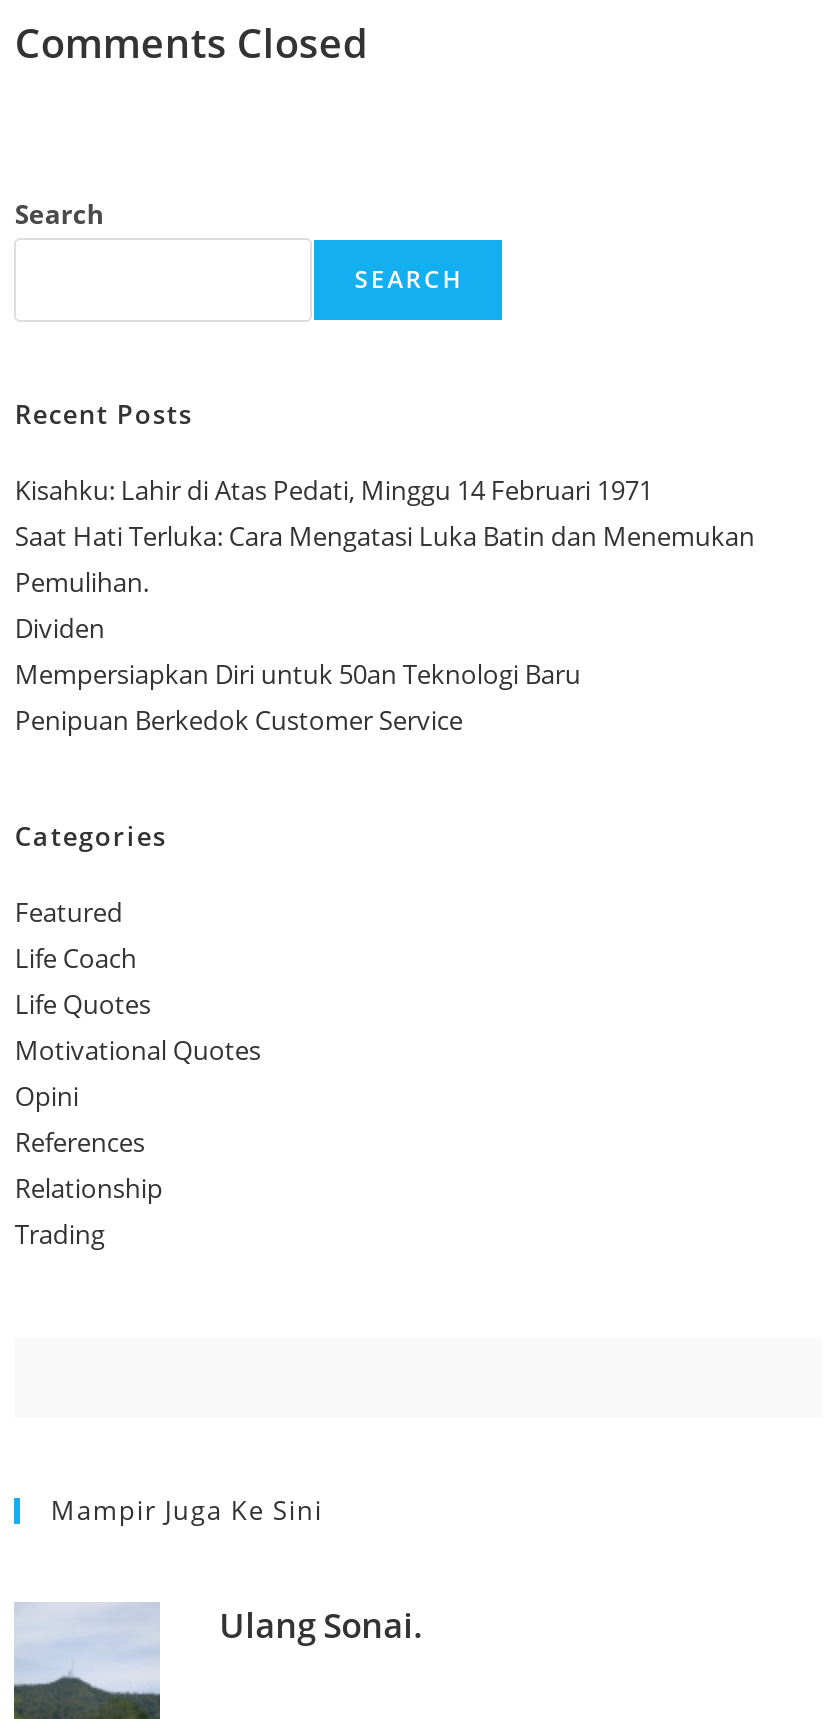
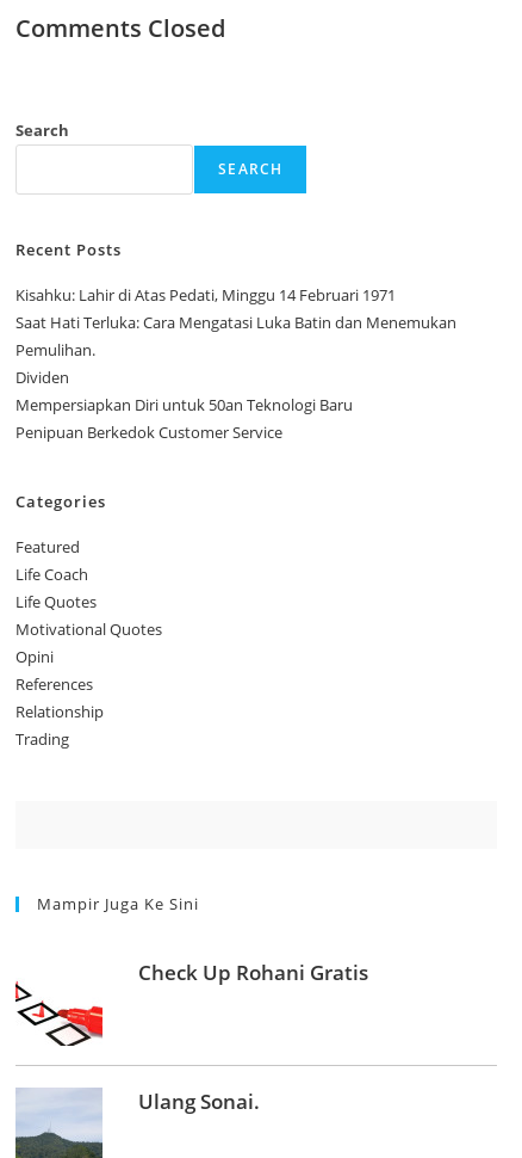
none -> [14,958,368,1047] [image] | Check Up Rohani Gratis

